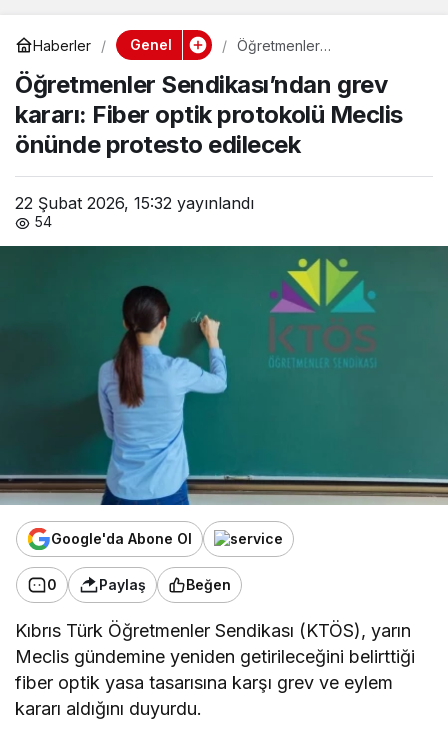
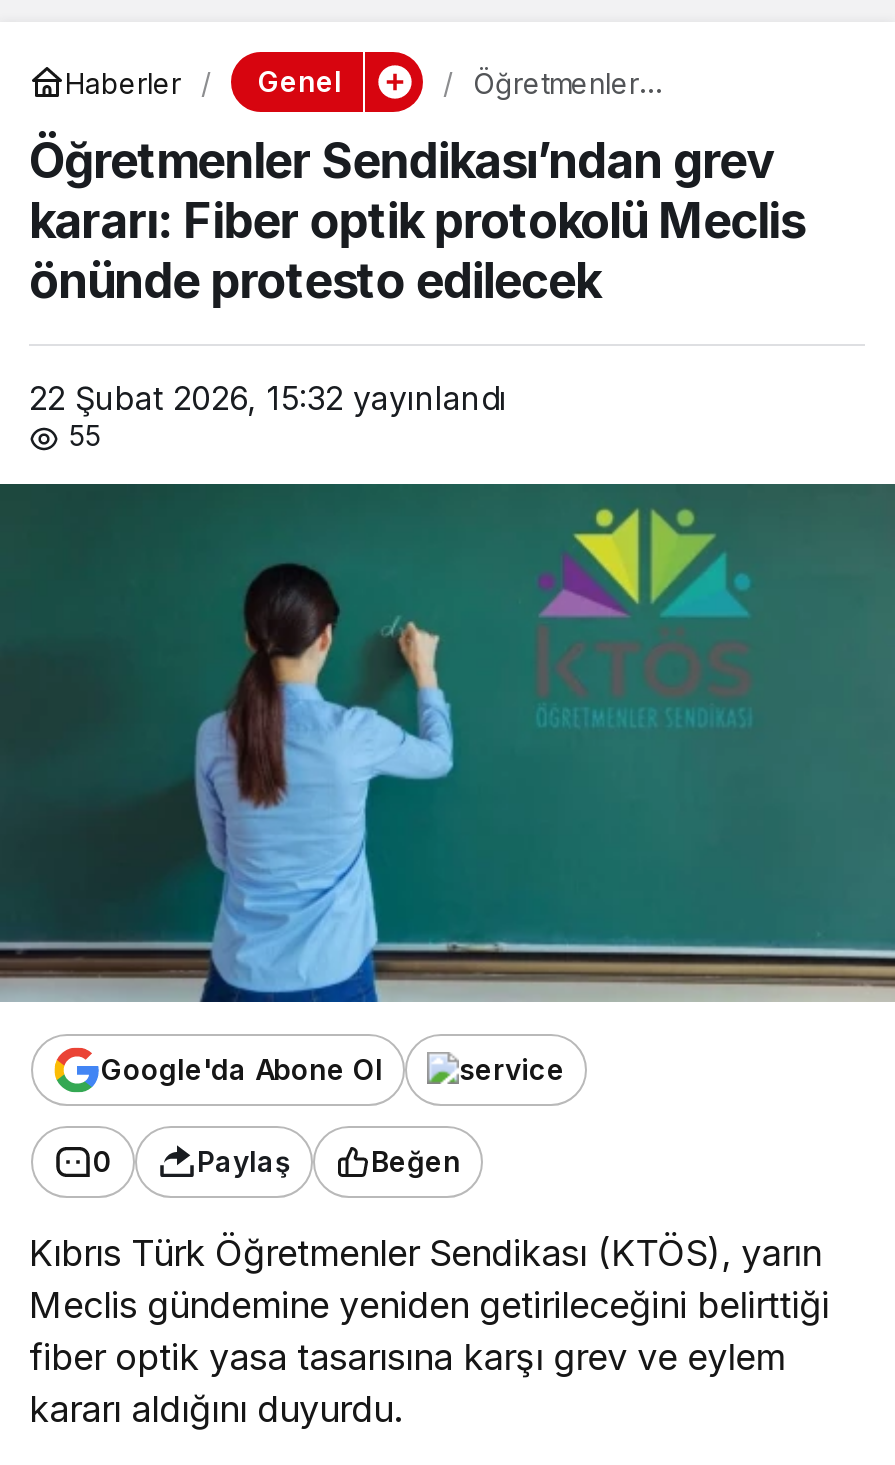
[35,213,52,230] 54 -> [69,418,101,452] 55

